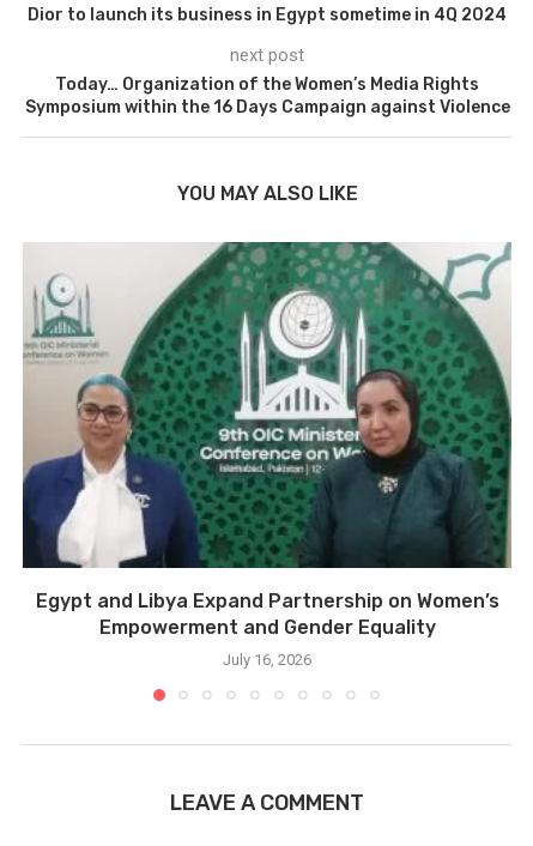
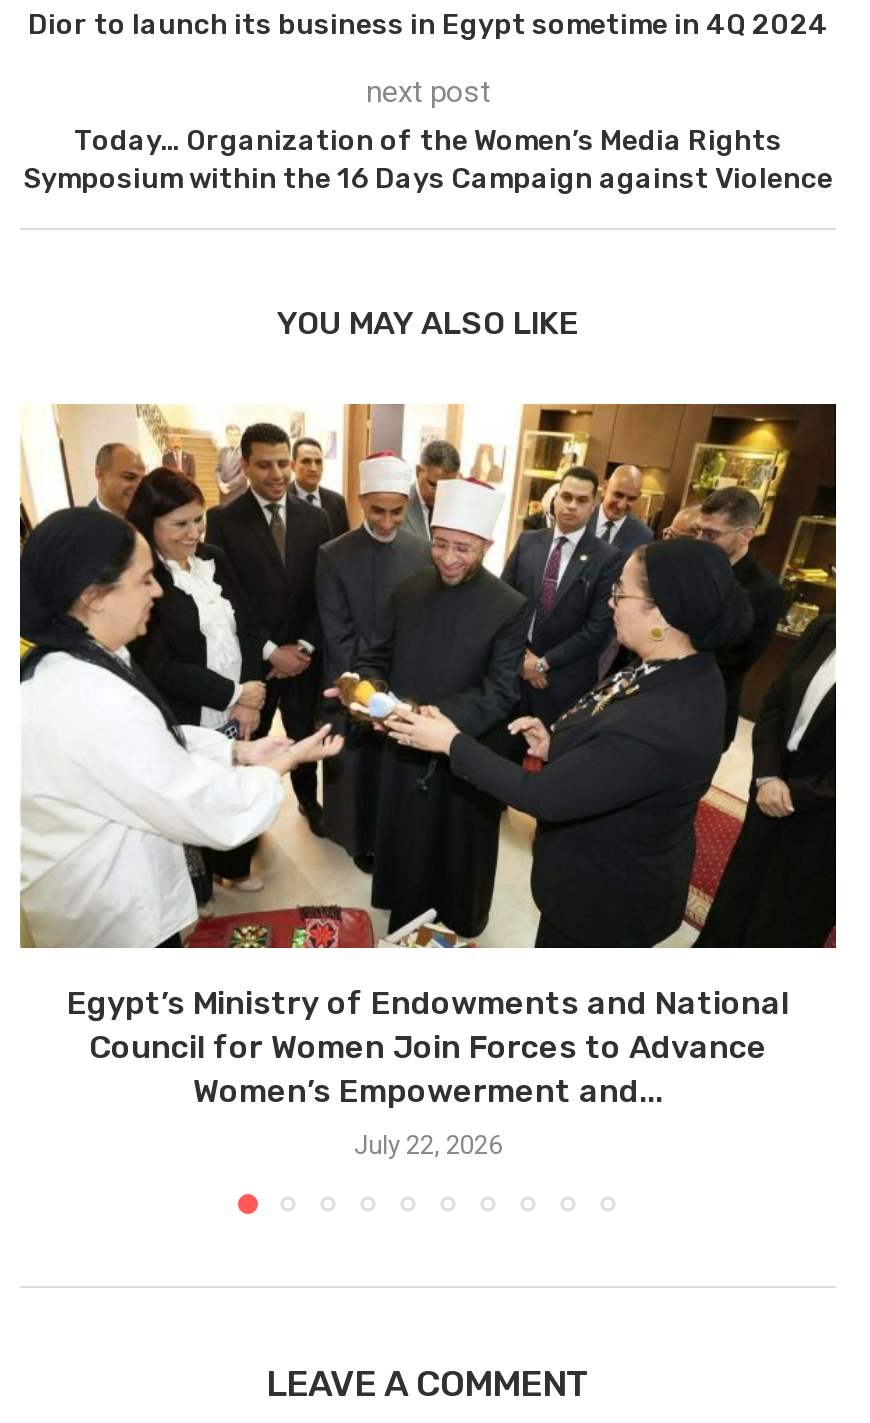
[22,241,513,639] [image] | Egypt and Libya Expand Partnership on Women’s | Empowerment and Gender Equality -> [18,402,838,1110] [image] | Egypt’s Ministry of Endowments and National | Council for Women Join Forces to Advance | Women’s Empowerment and...
[223,651,311,669] July 16, 2026 -> [354,1130,502,1160] July 22, 2026

